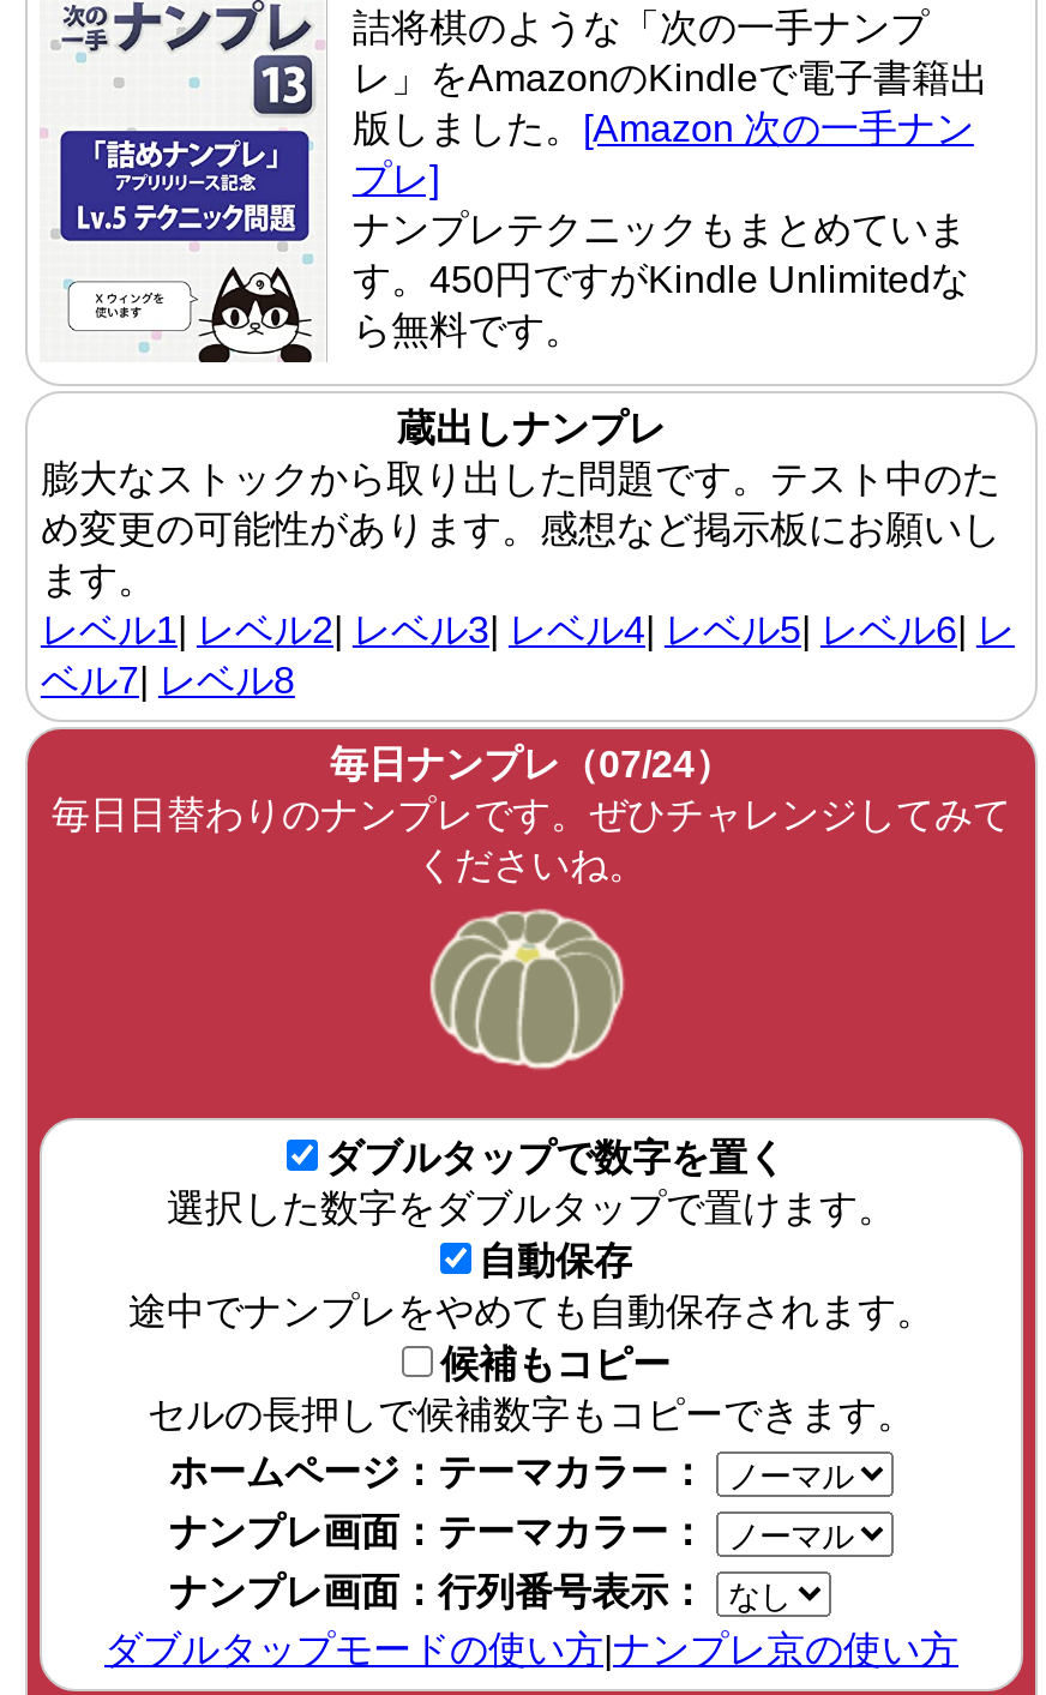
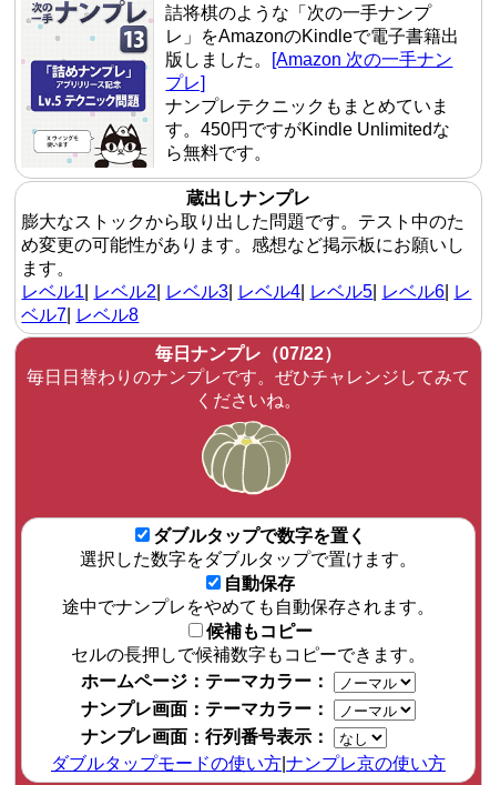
[330,743,733,783] 毎日ナンプレ（07/24） -> [155,344,341,363] 毎日ナンプレ（07/22）

